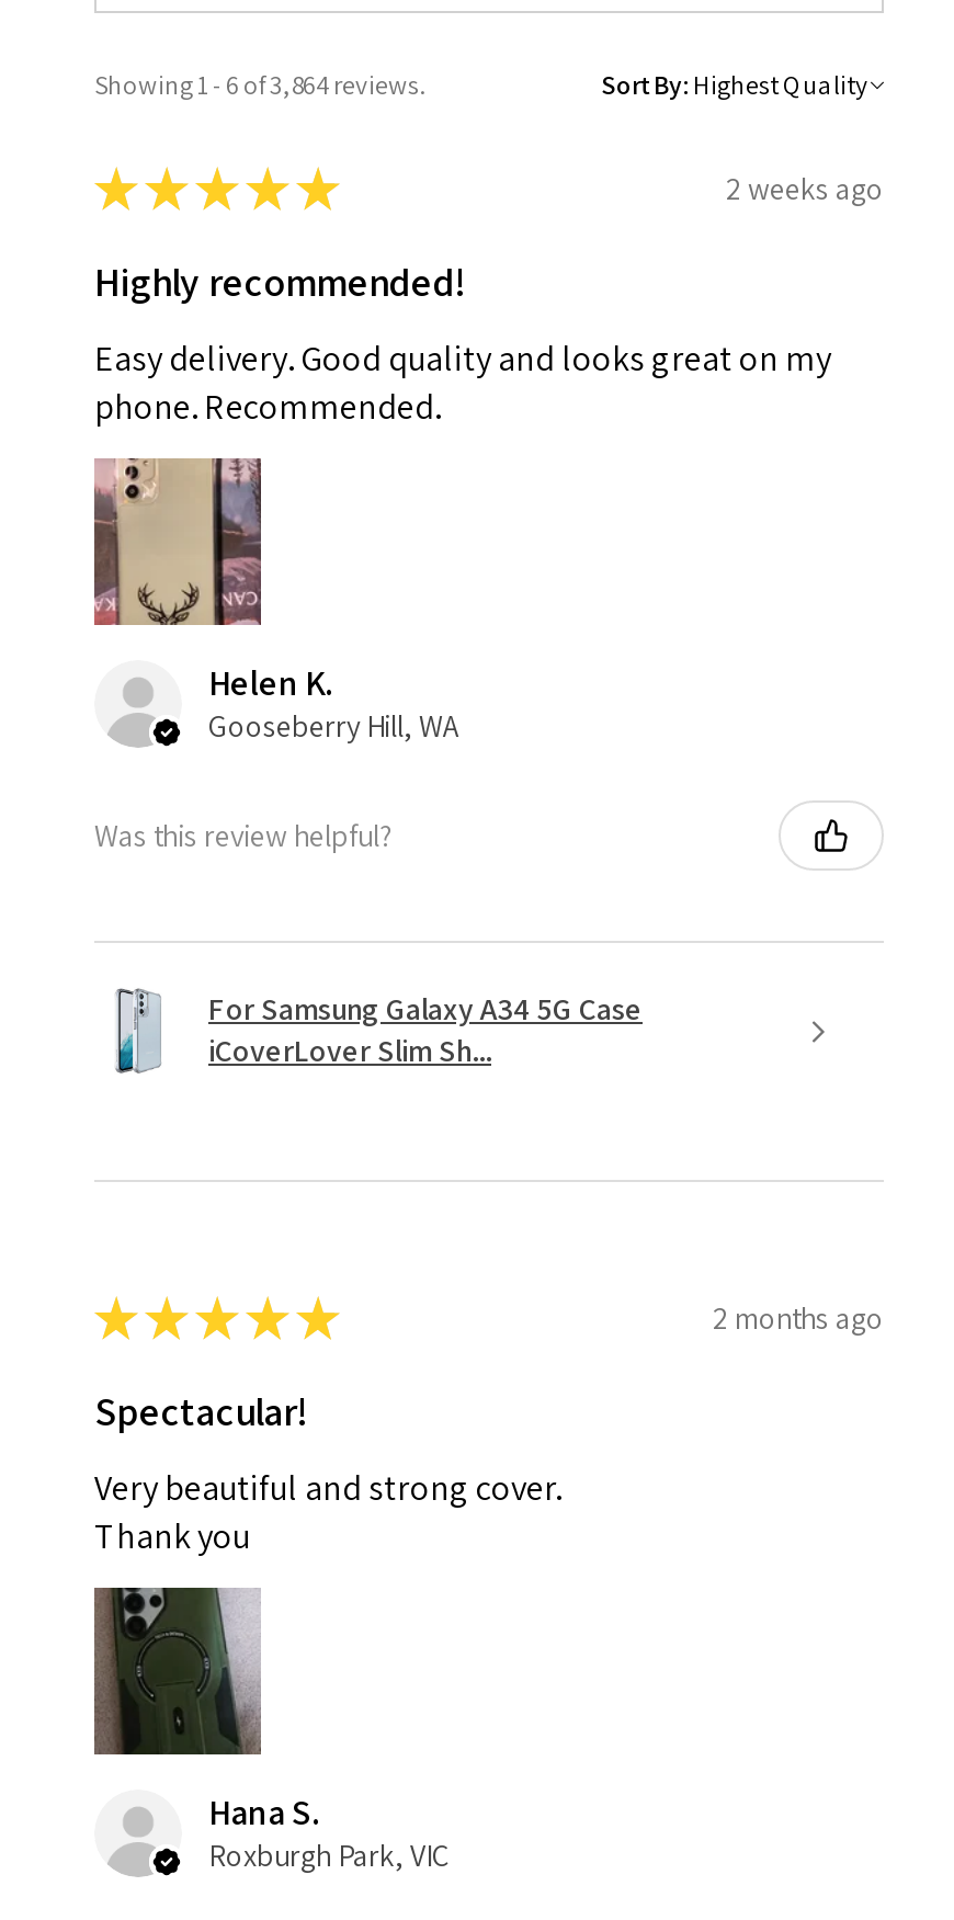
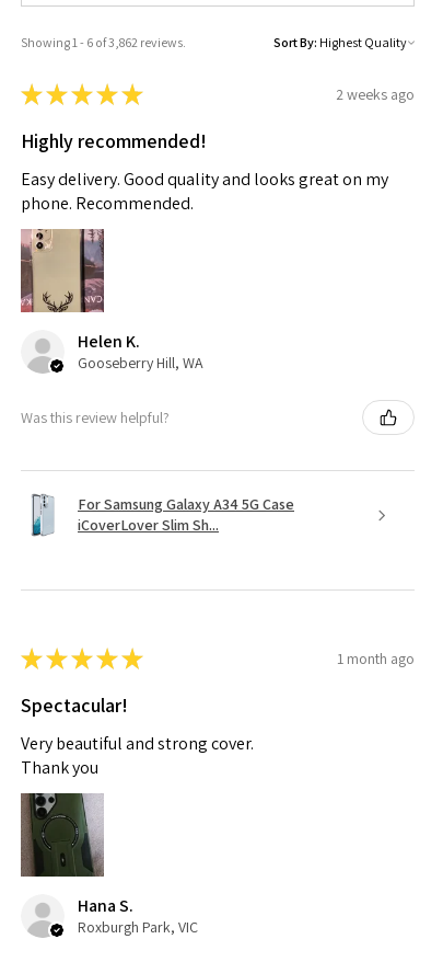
[94,69,425,102] Showing 1 - 6 of 3,864 reviews. -> [21,34,186,51] Showing 1 - 6 of 3,862 reviews.
[713,1298,884,1337] 2 months ago -> [337,648,415,668] 1 month ago

